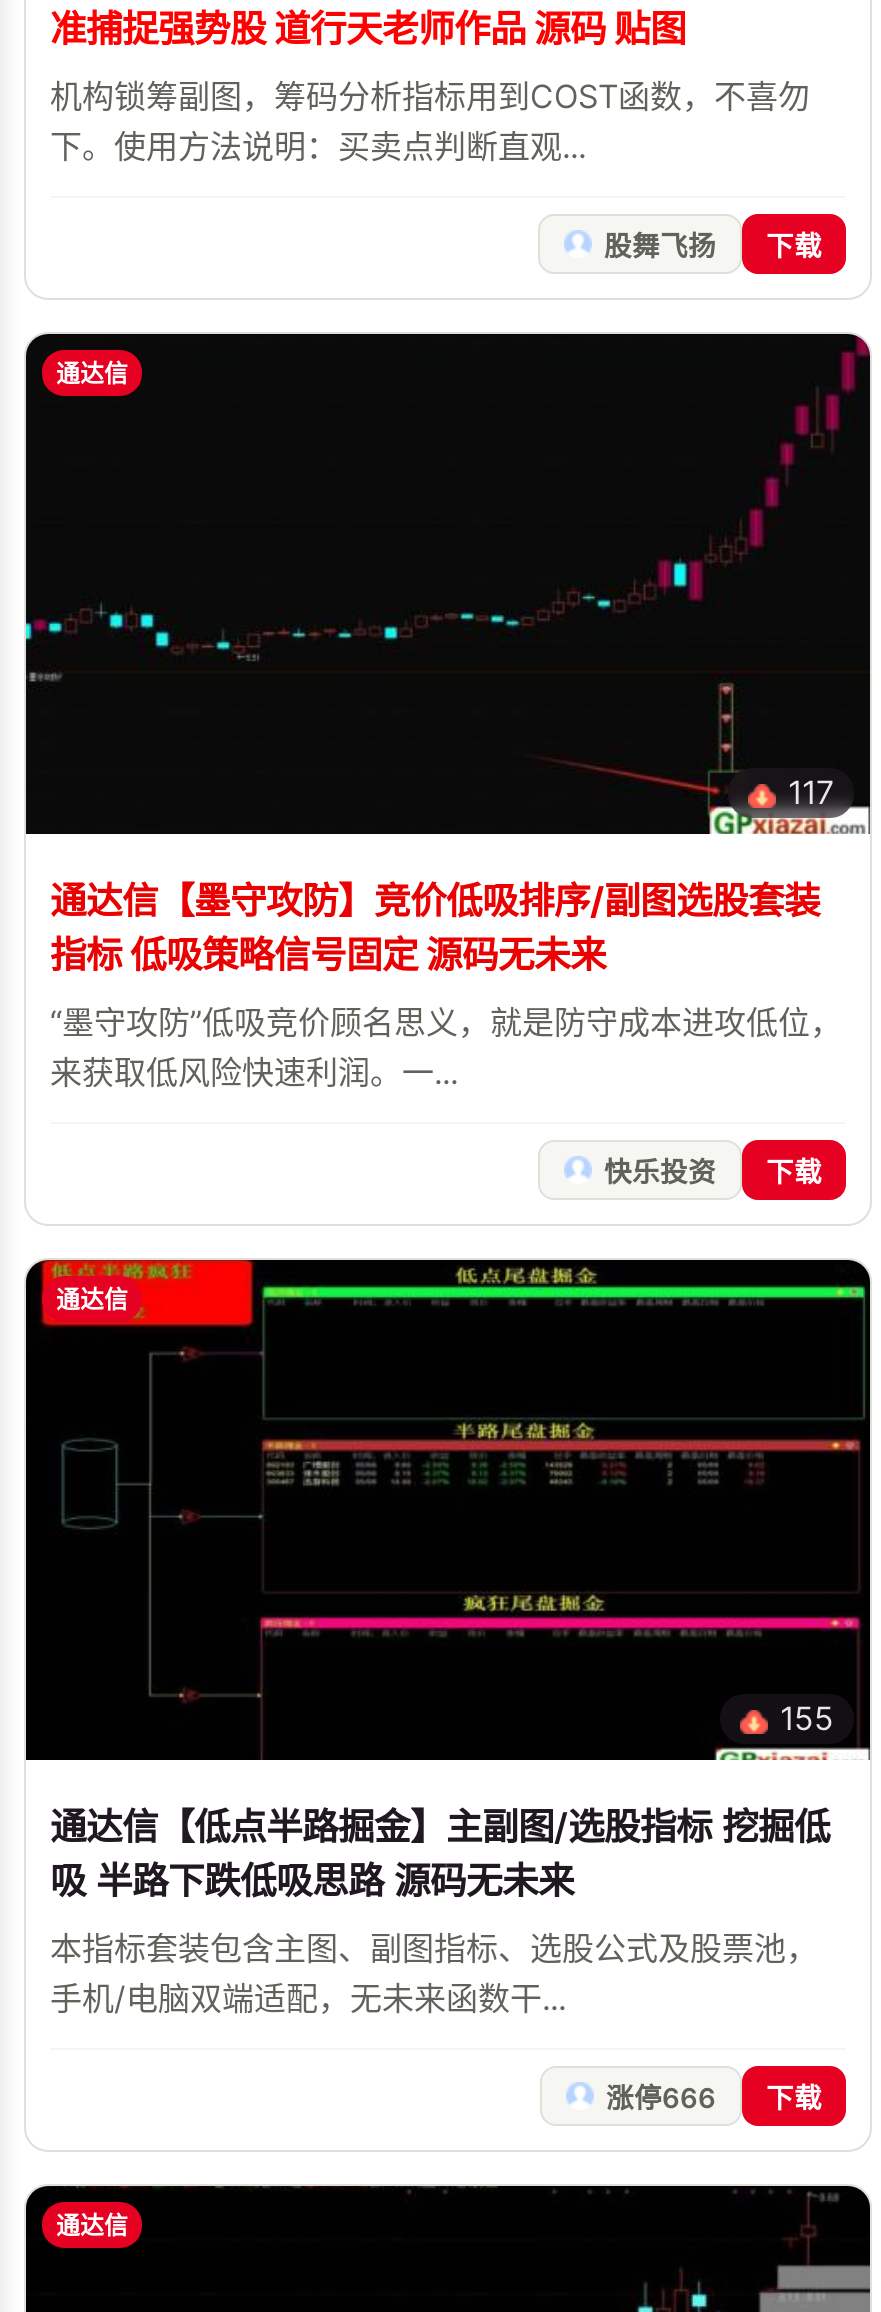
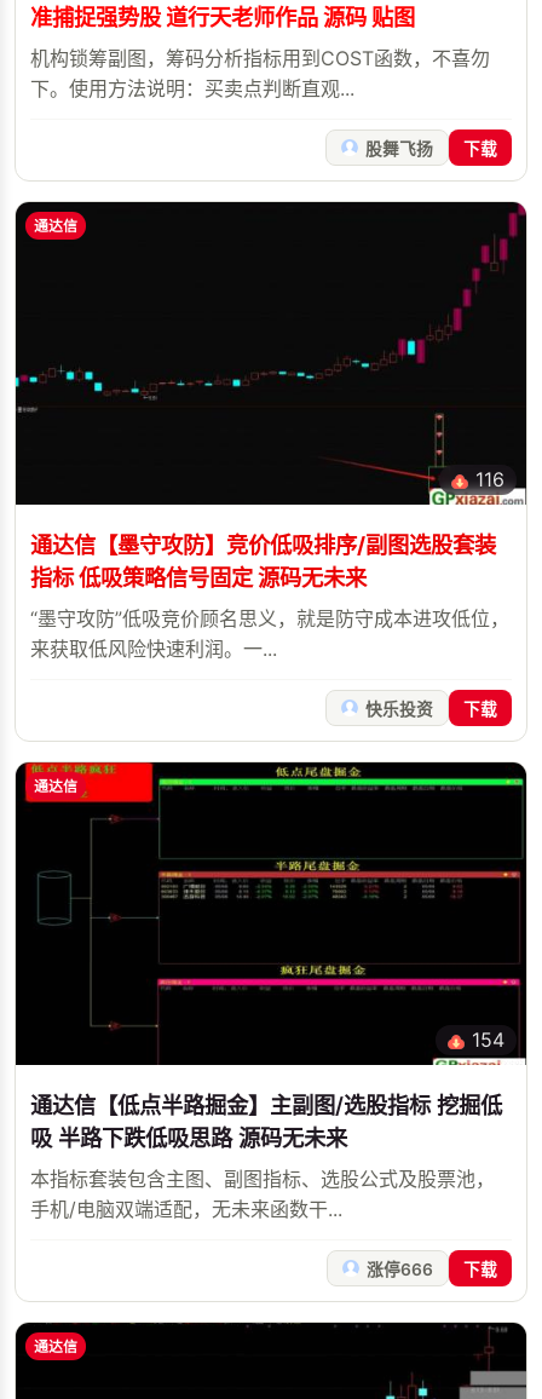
[788,771,834,811] 117 -> [475,467,504,491] 116
[780,1697,834,1737] 155 -> [472,1027,504,1051] 154

